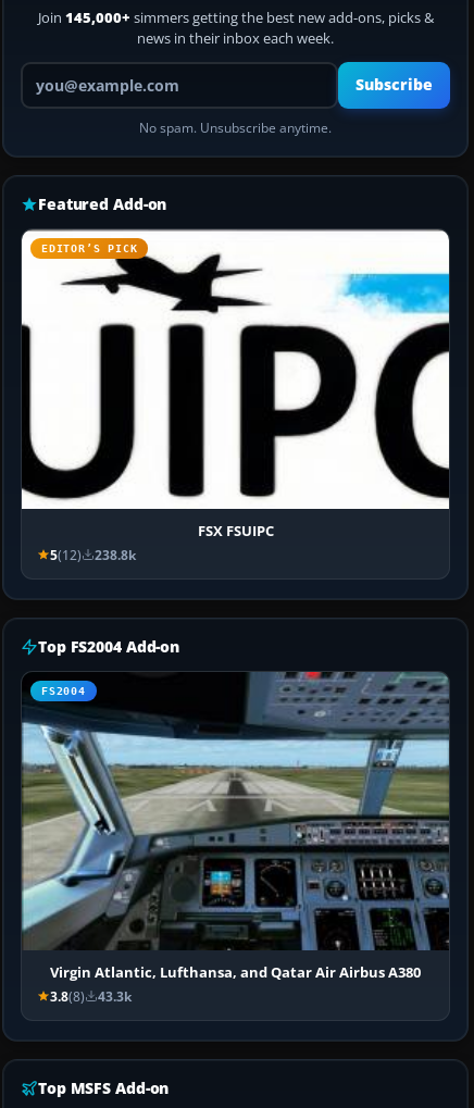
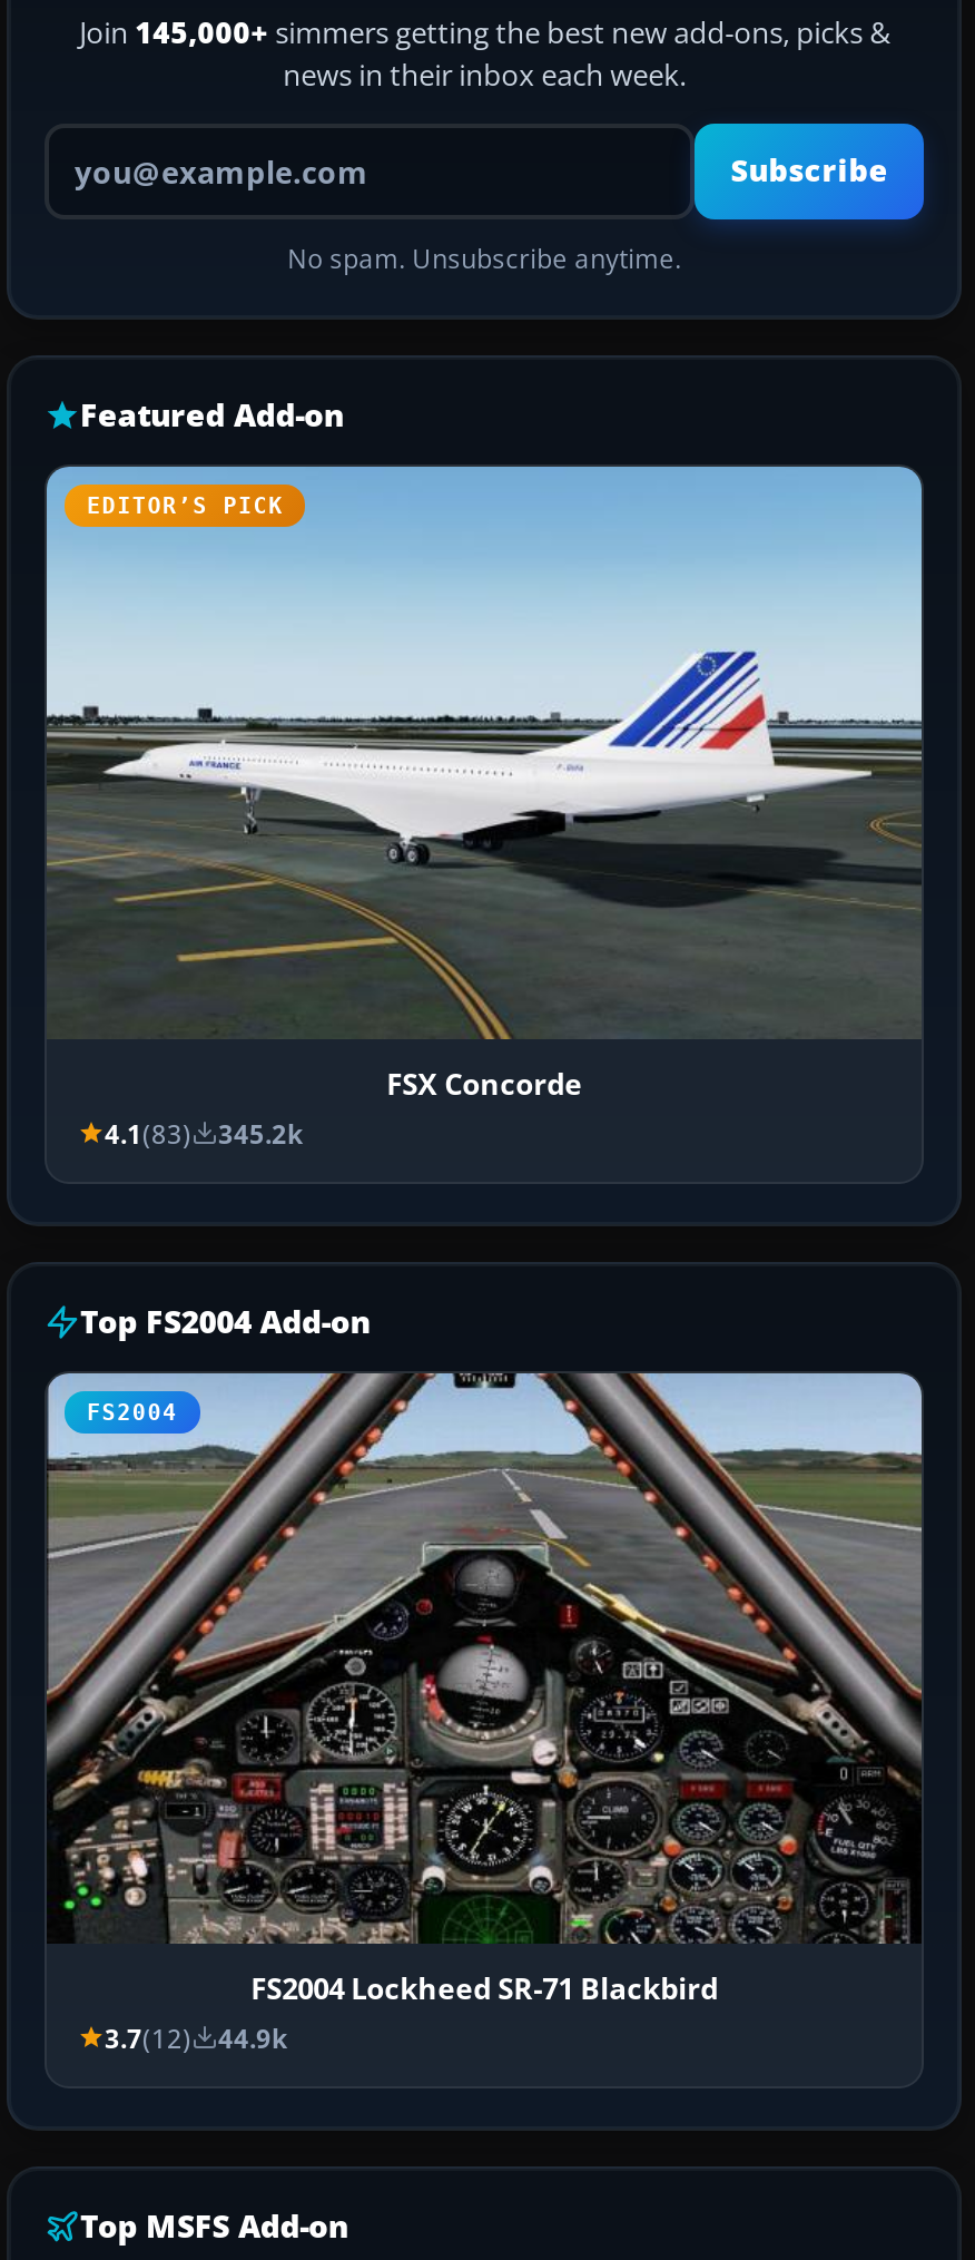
[21,229,450,563] [image] | FSX FSUIPC | 5(12) | 238.8k -> [45,467,924,1150] [image] | FSX Concorde | 4.1(83) | 345.2k
[21,671,450,1005] [image] | Virgin Atlantic, Lufthansa, and Qatar Air Airbus A380 | 3.8(8) | 43.3k -> [45,1371,924,2055] [image] | FS2004 Lockheed SR-71 Blackbird | 3.7(12) | 44.9k

